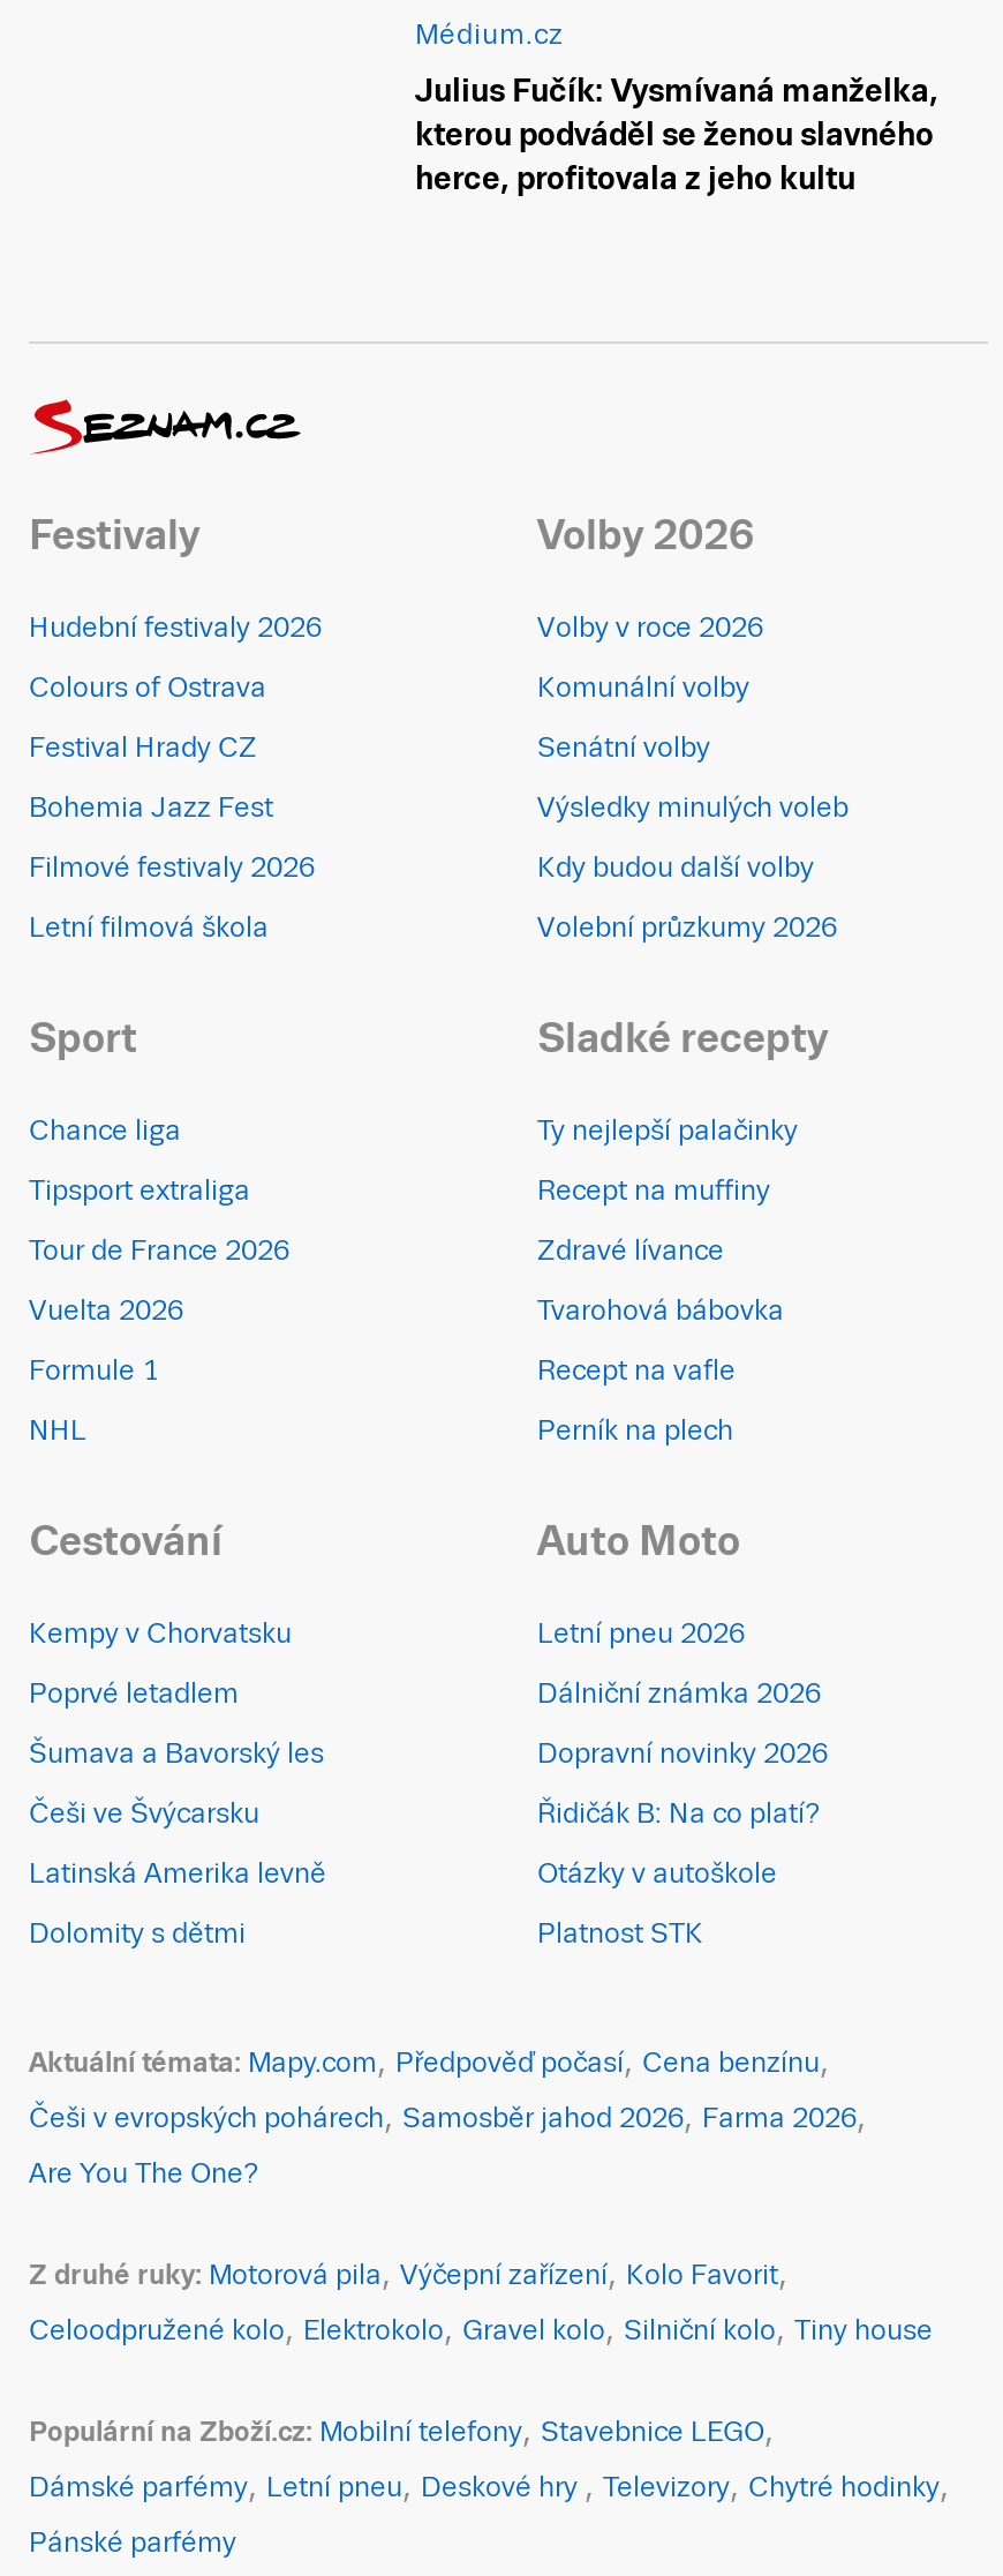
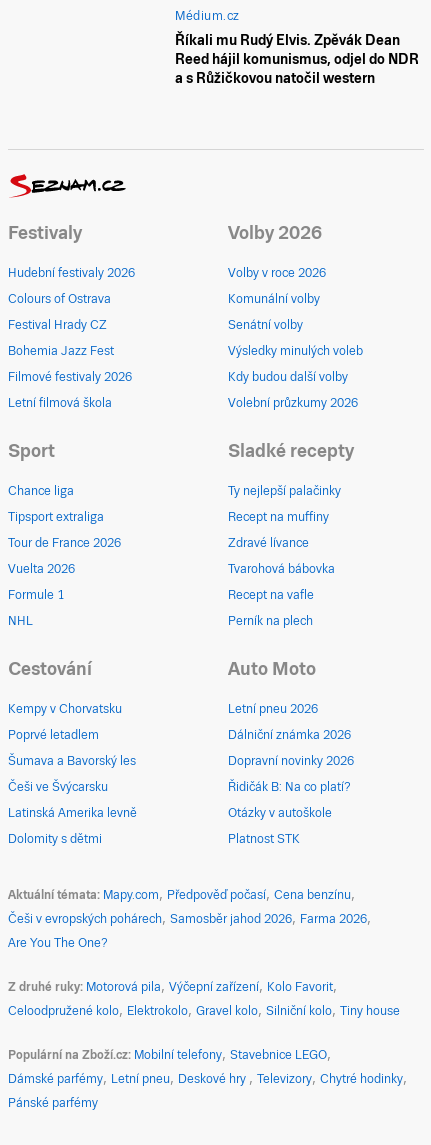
[415,72,938,197] Julius Fučík: Vysmívaná manželka, | kterou podváděl se ženou slavného | herce, profitovala z jeho kultu -> [175,32,419,86] Říkali mu Rudý Elvis. Zpěvák Dean | Reed hájil komunismus, odjel do NDR | a s Růžičkovou natočil western

